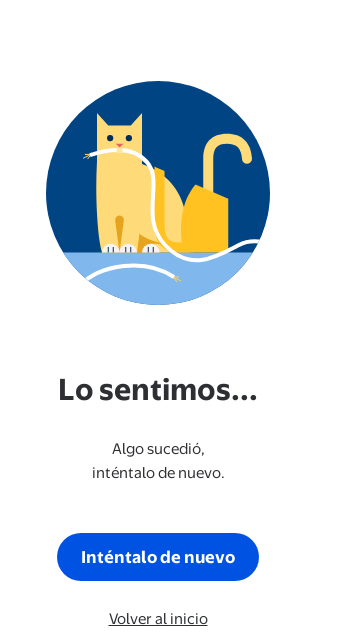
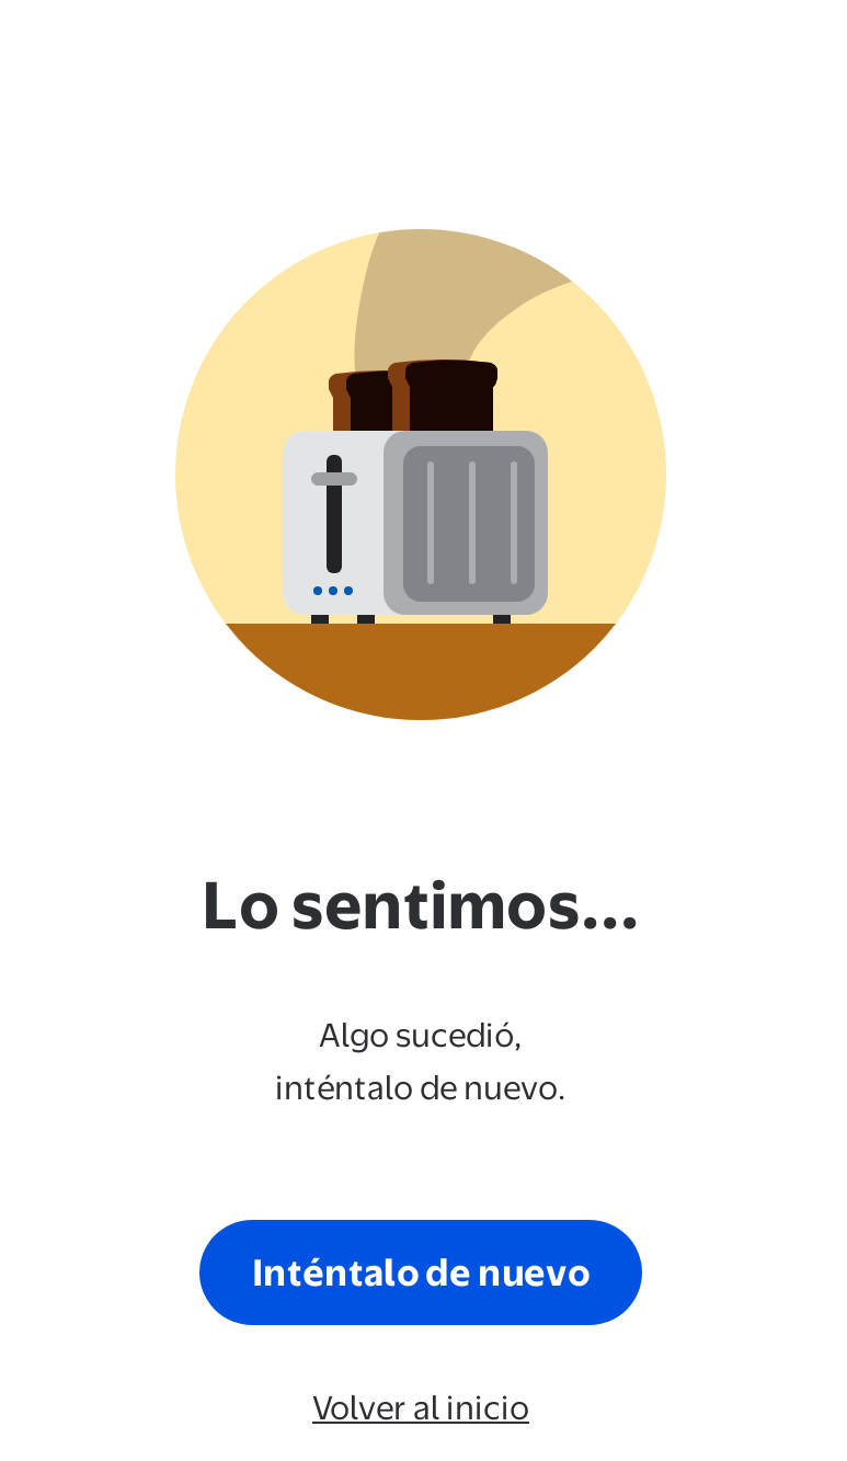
[45,80,271,306] [image] -> [175,229,666,722] [image]

